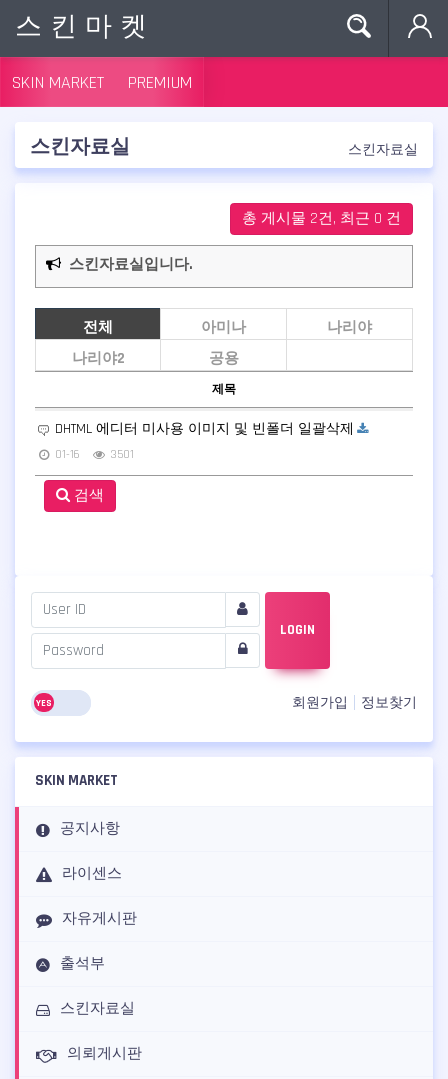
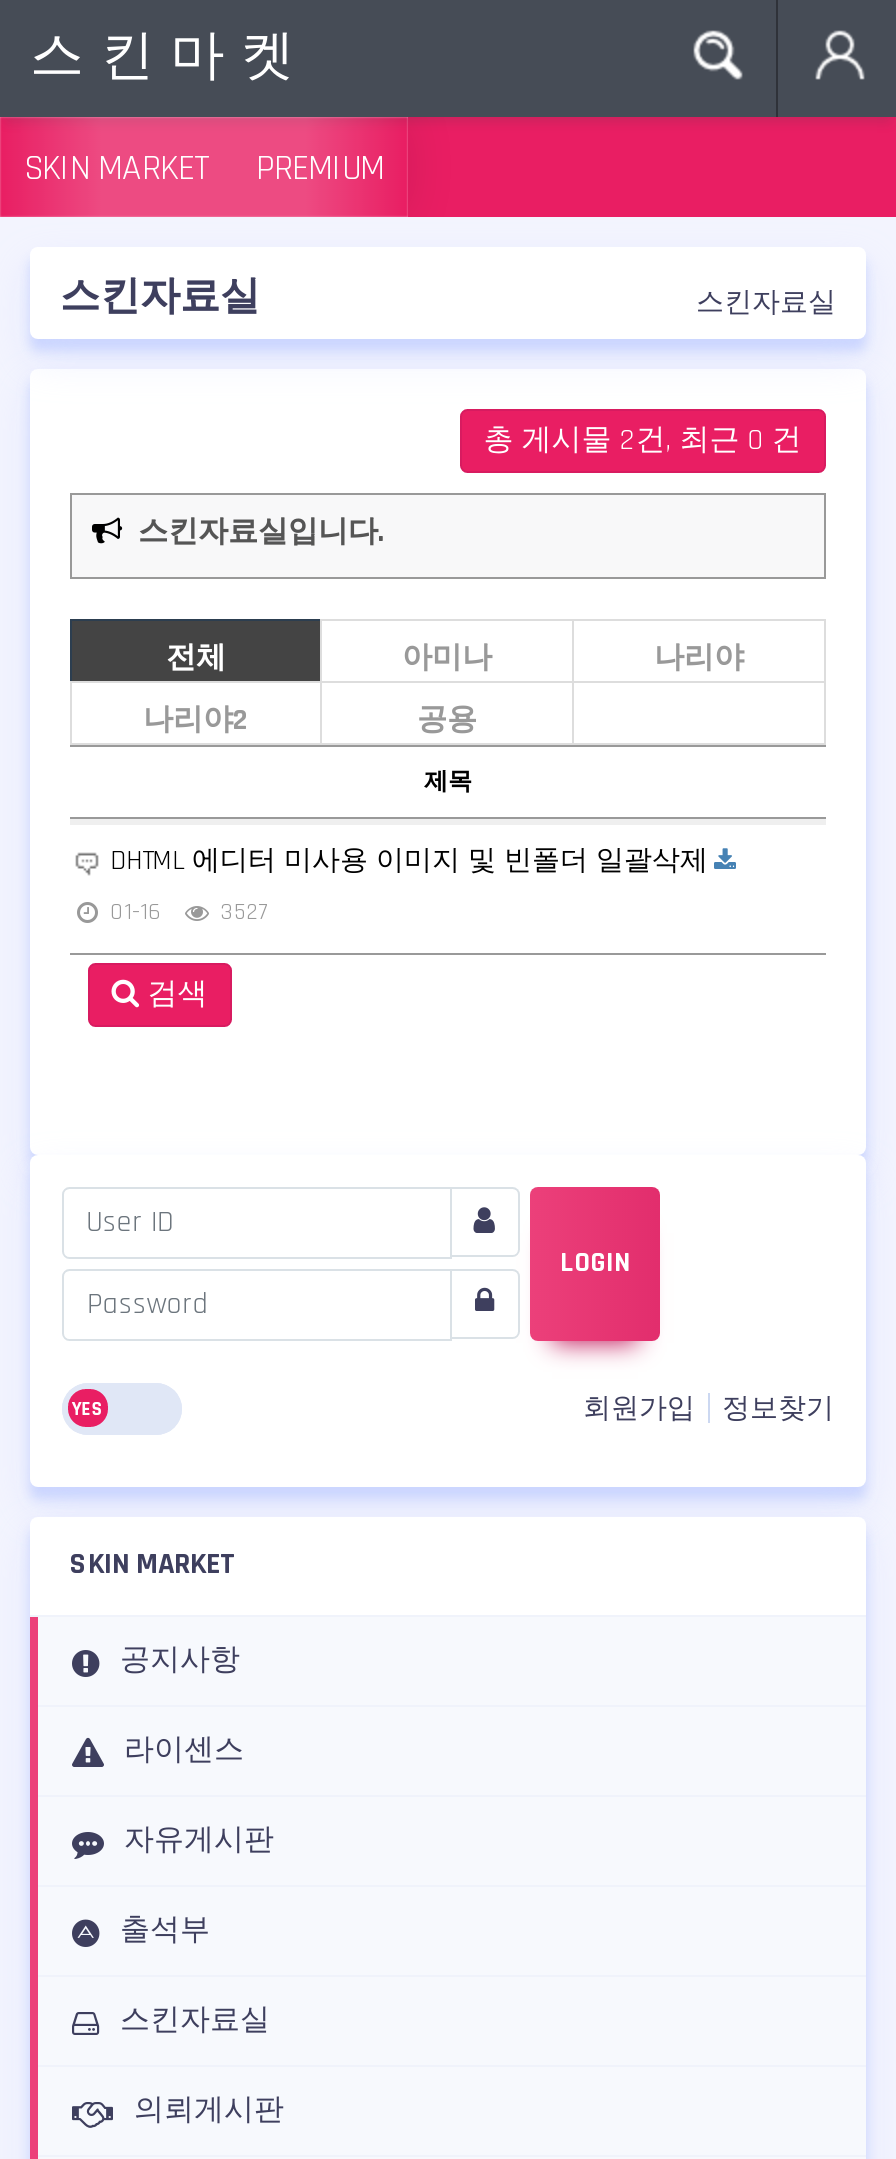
[55,447,134,462] 01-16 3501 -> [110,897,268,927] 01-16 3527

